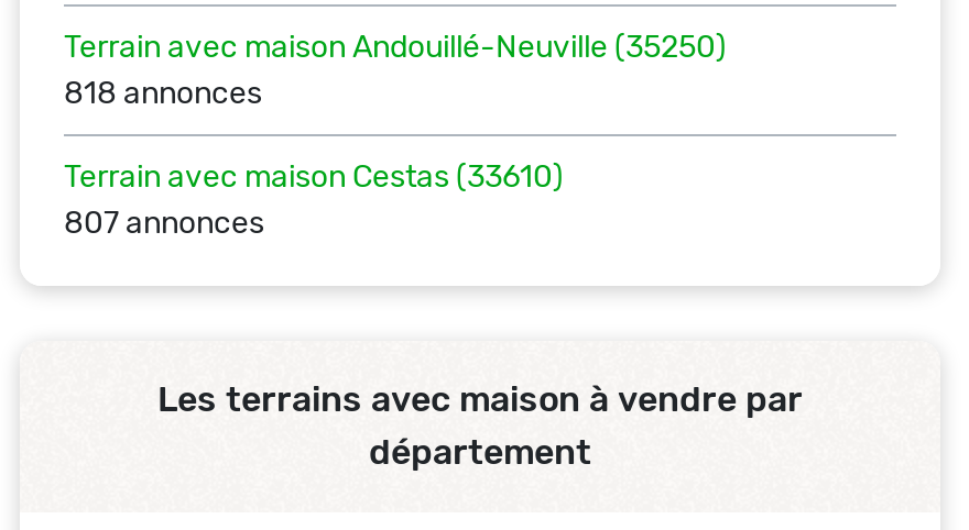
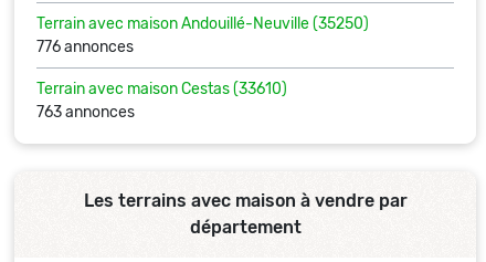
[64,74,262,112] 818 annonces -> [36,37,134,56] 776 annonces
[64,204,264,241] 807 annonces -> [36,103,135,121] 763 annonces

